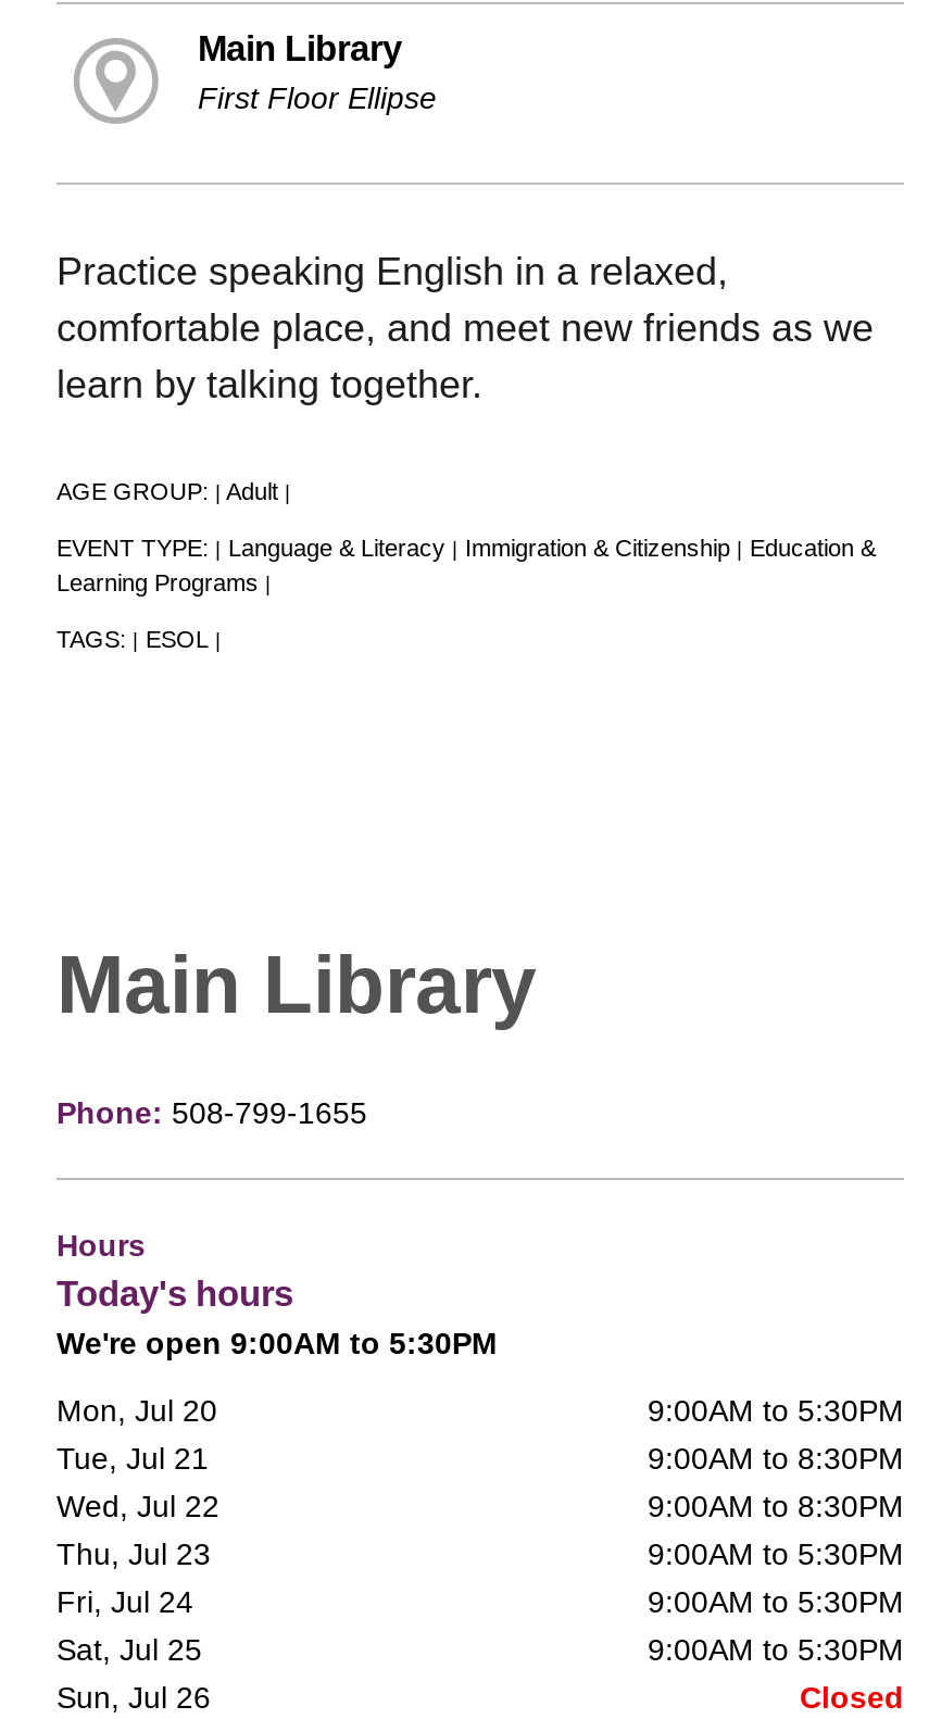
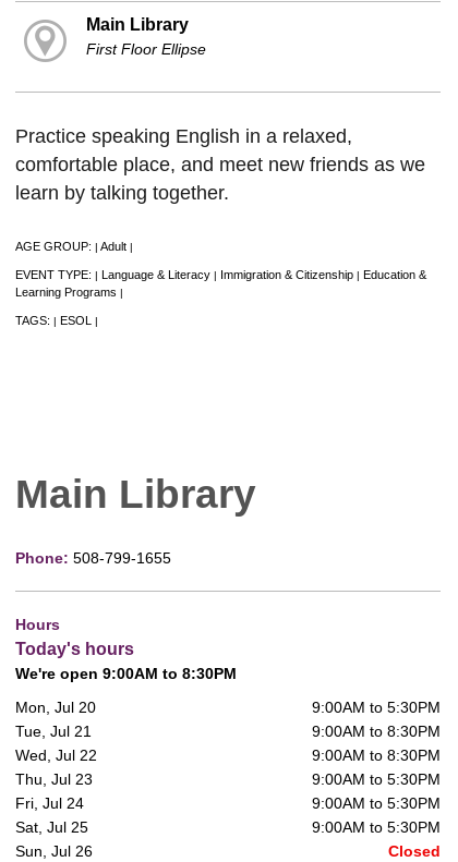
[57,1325,498,1360] We're open 9:00AM to 5:30PM -> [15,665,237,682] We're open 9:00AM to 8:30PM

